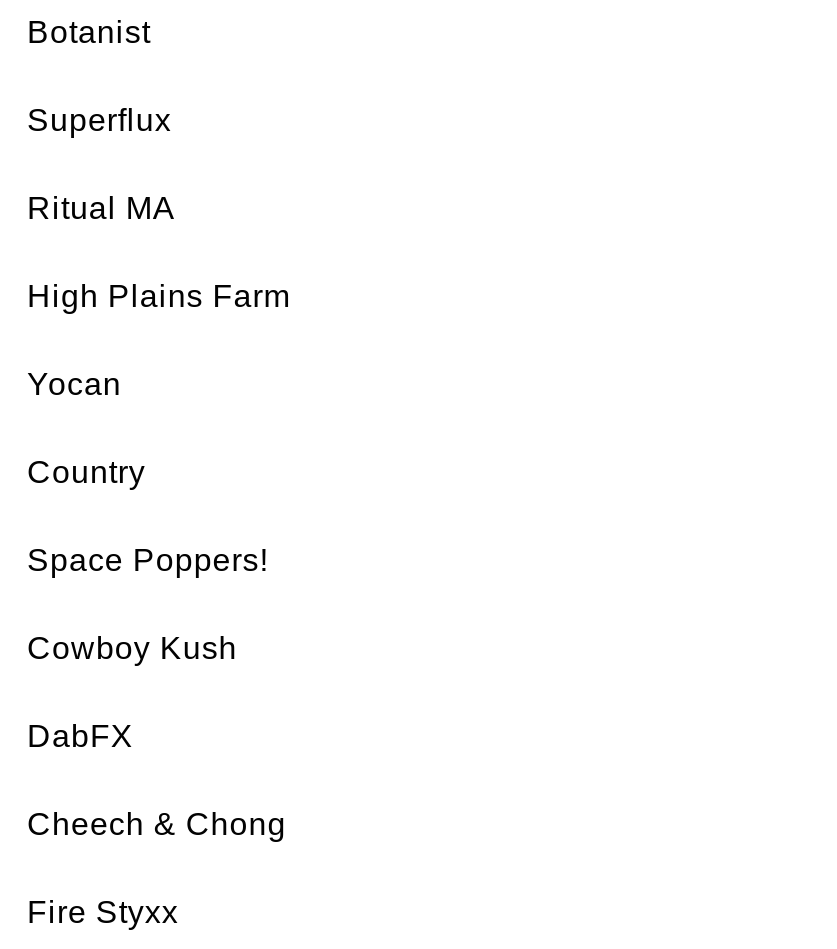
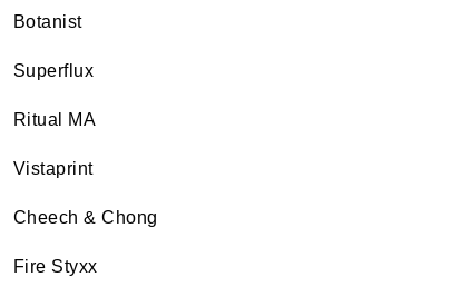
[27,279,290,753] High Plains Farm | Yocan | Country | Space Poppers! | Cowboy Kush | DabFX -> [13,159,93,178] Vistaprint

